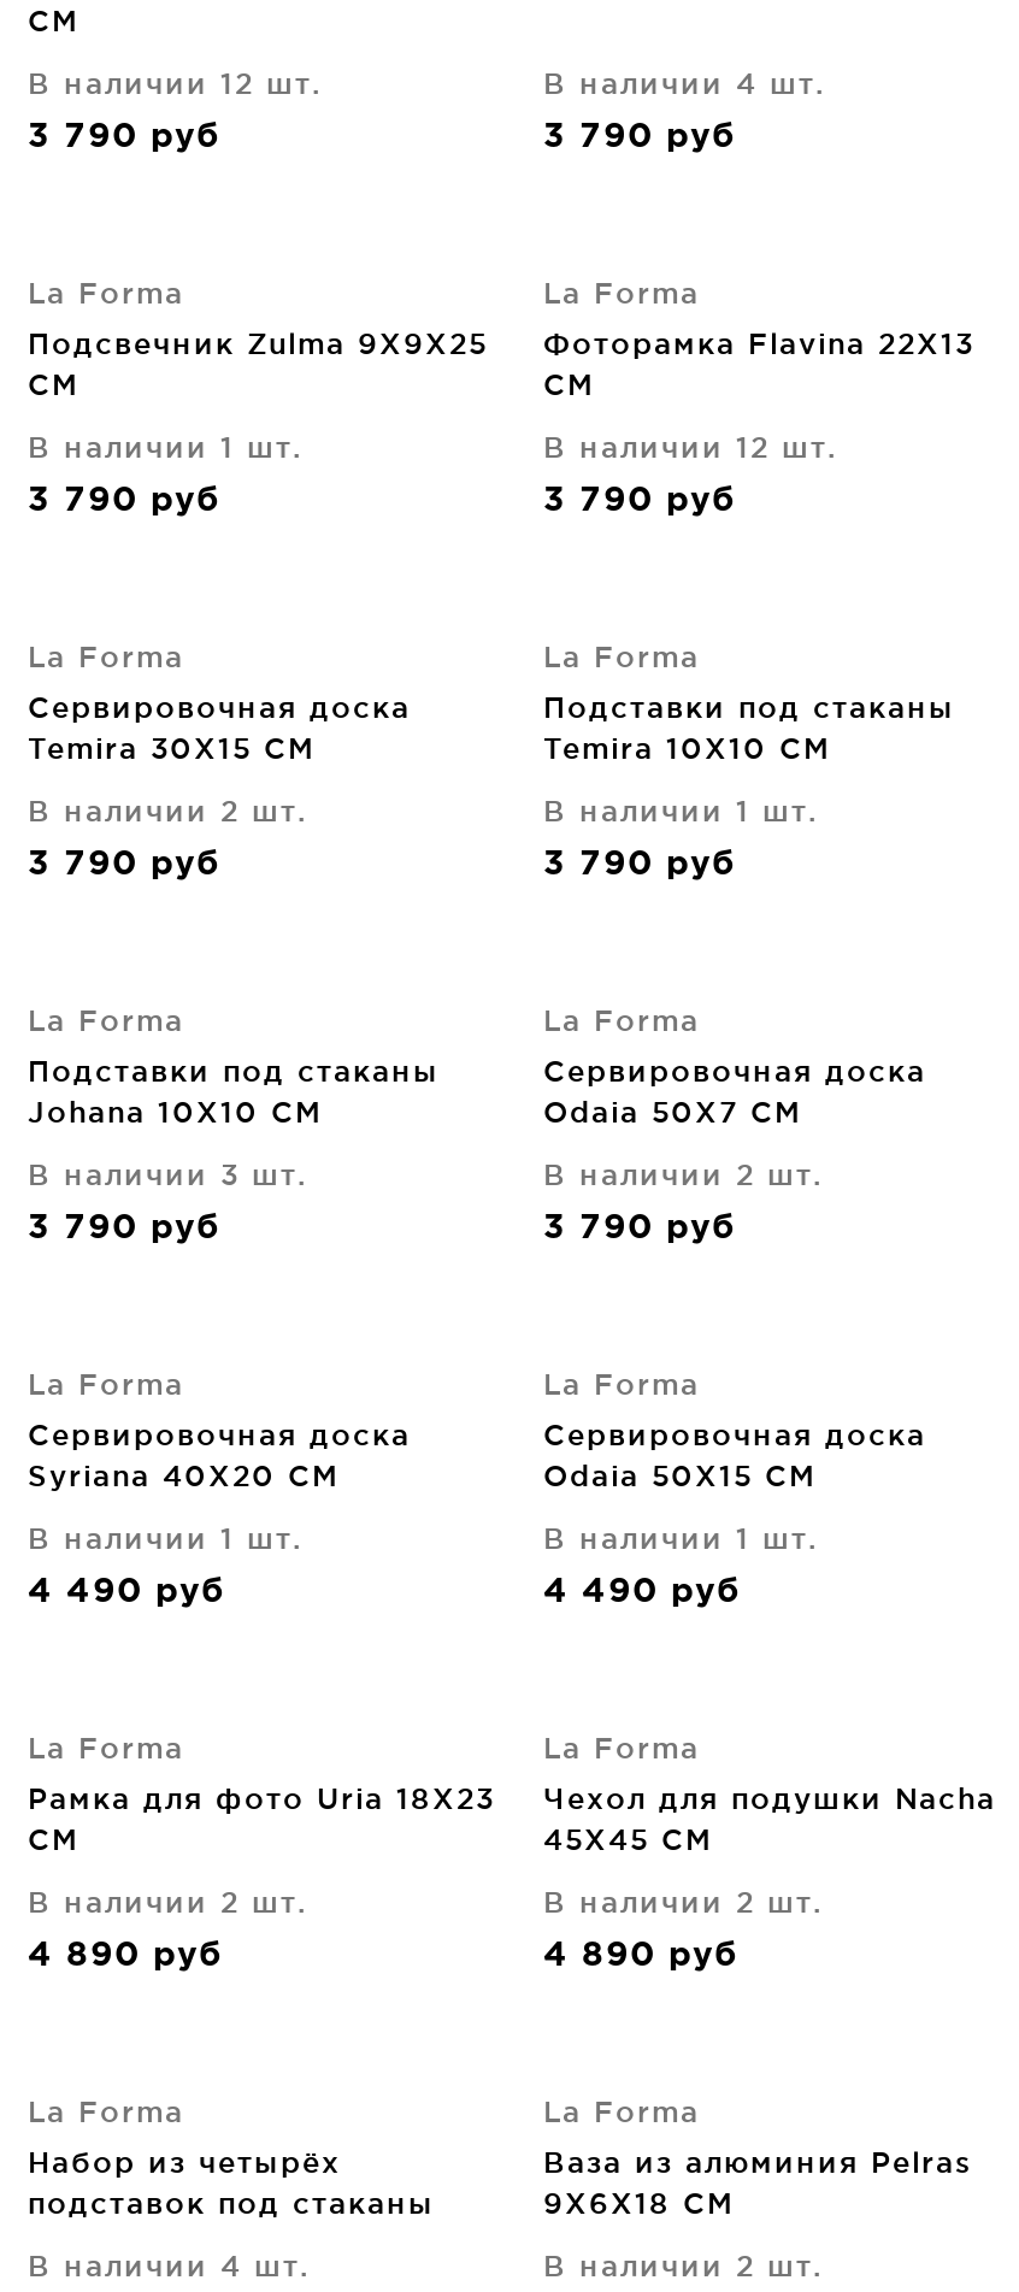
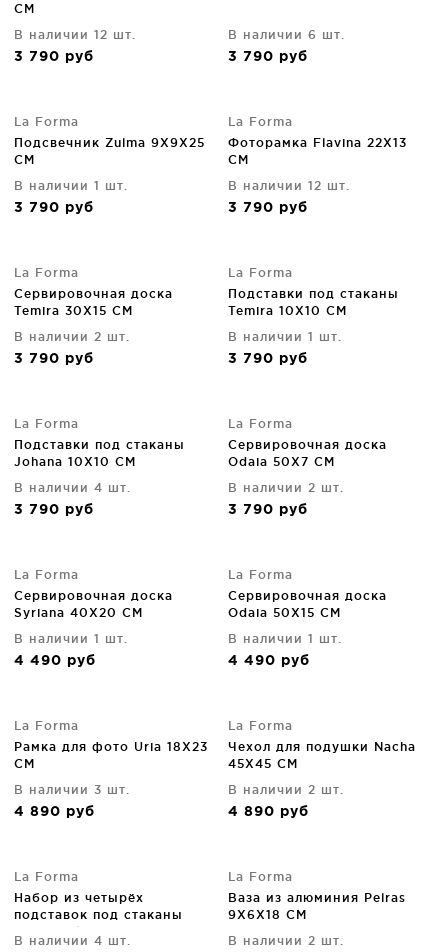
[543,67,825,99] В наличии 4 шт. -> [228,28,345,41] В наличии 6 шт.
[28,1159,307,1190] В наличии 3 шт. -> [14,481,131,494] В наличии 4 шт.
[28,1886,307,1917] В наличии 2 шт. -> [14,783,130,796] В наличии 3 шт.

